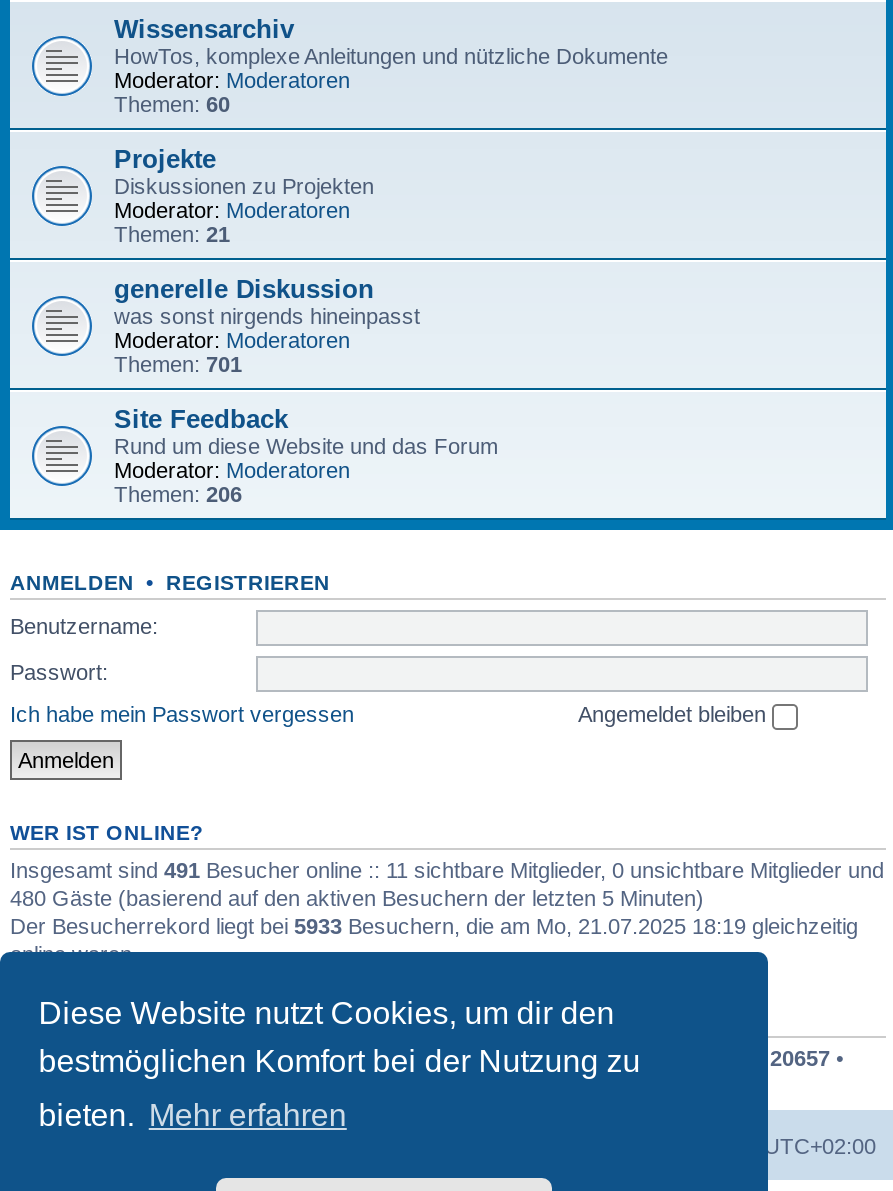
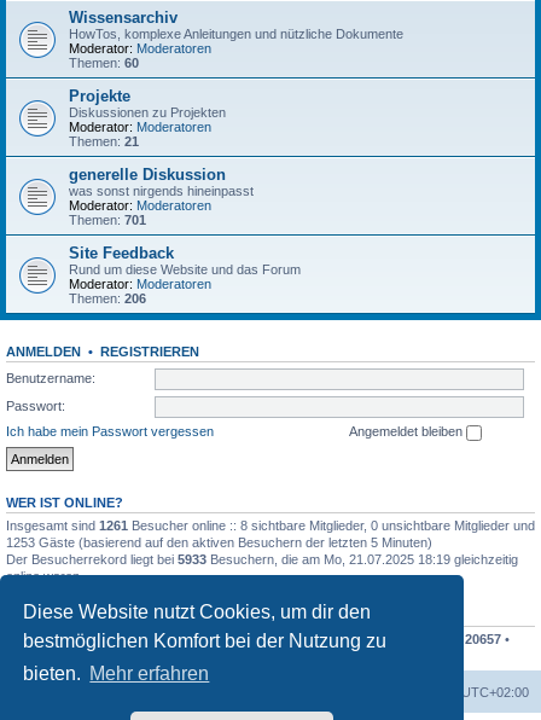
[10,857,884,881] Insgesamt sind 491 Besucher online :: 11 sichtbare Mitglieder, 0 unsichtbare Mitglieder und -> [6,518,535,532] Insgesamt sind 1261 Besucher online :: 8 sichtbare Mitglieder, 0 unsichtbare Mitglieder und
[10,885,704,909] 480 Gäste (basierend auf den aktiven Besuchern der letzten 5 Minuten) -> [6,535,432,549] 1253 Gäste (basierend auf den aktiven Besuchern der letzten 5 Minuten)

